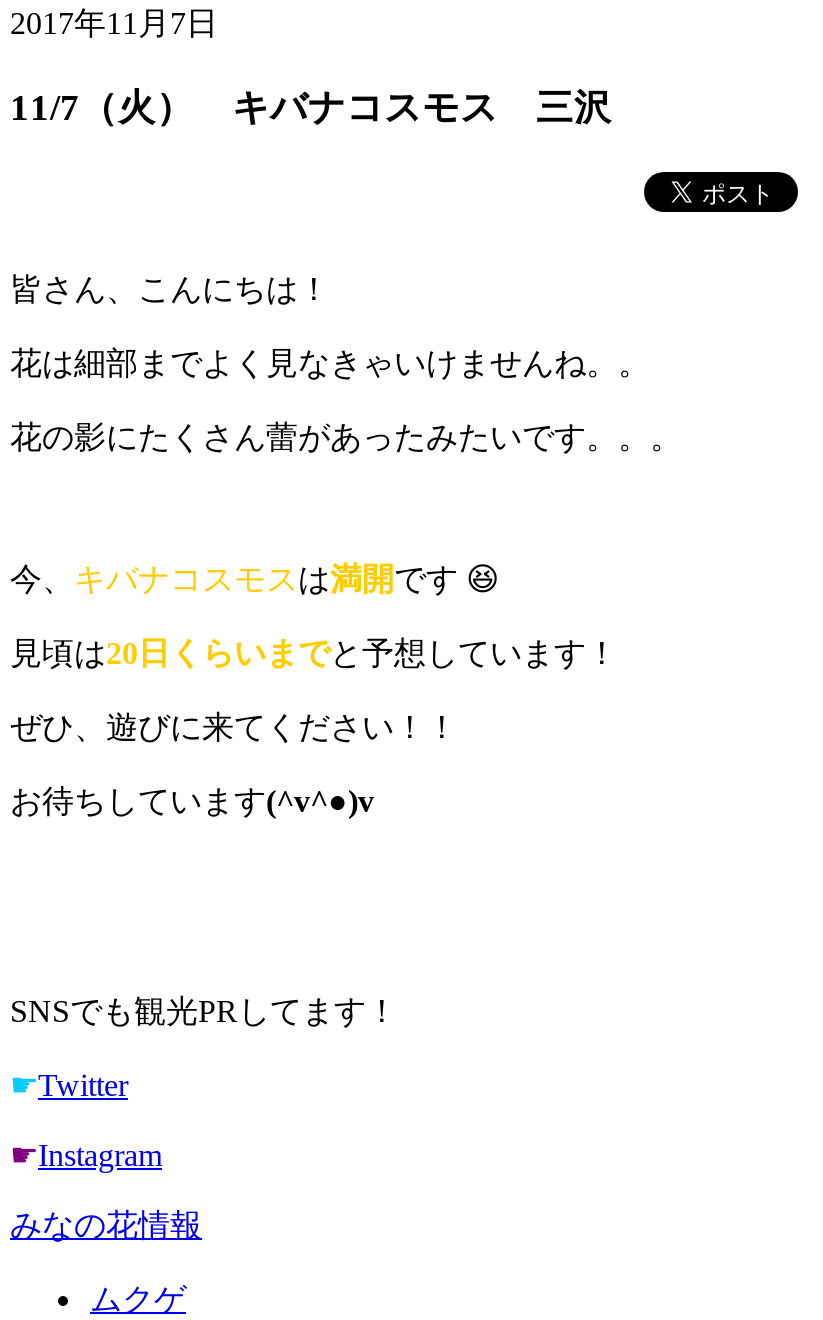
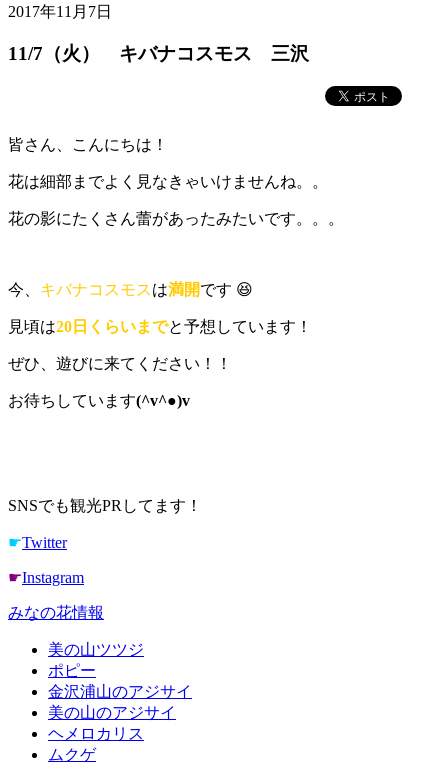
none -> [48,641,192,742] 美の山ツツジ | ポピー | 金沢浦山のアジサイ | 美の山のアジサイ | ヘメロカリス

